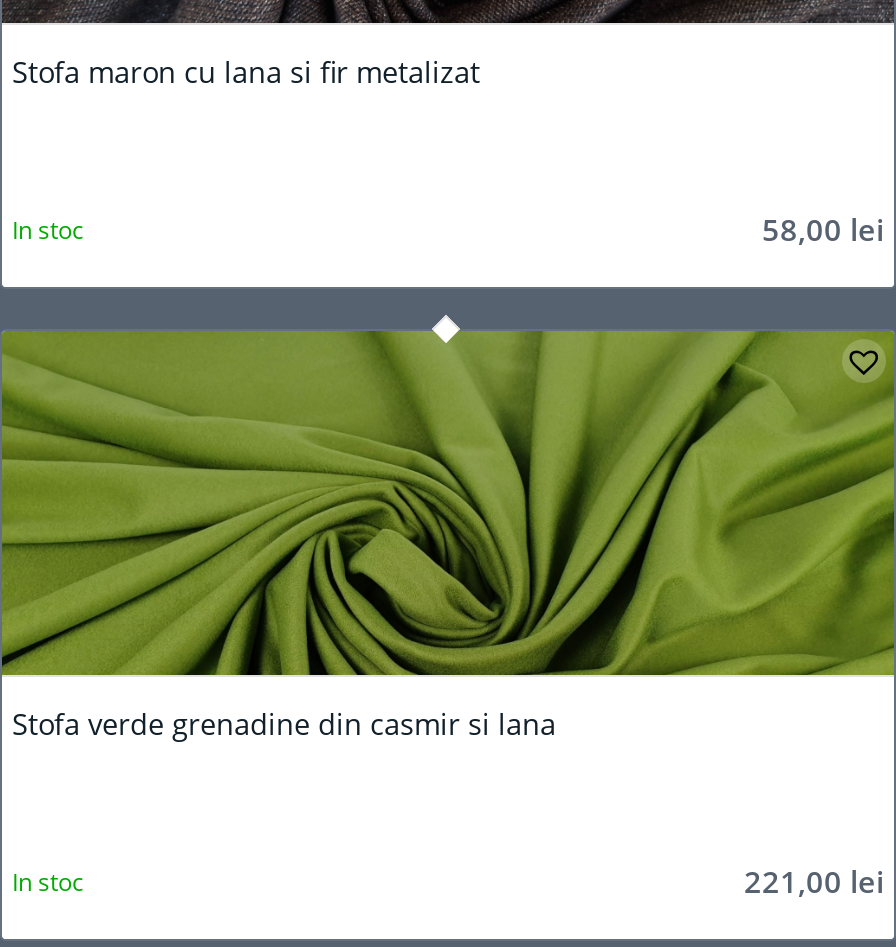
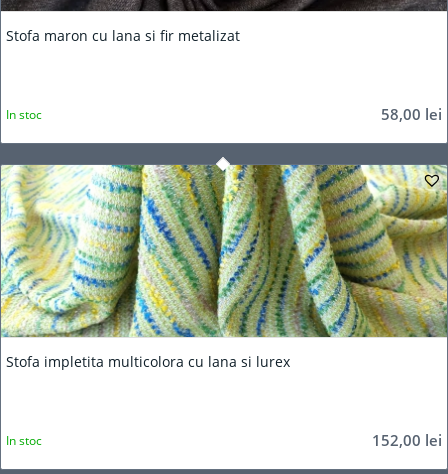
[6,330,890,742] [image] | Stofa verde grenadine din casmir si lana -> [3,164,445,371] [image] | Stofa impletita multicolora cu lana si lurex
[744,860,884,900] 221,00 lei -> [372,430,442,450] 152,00 lei

